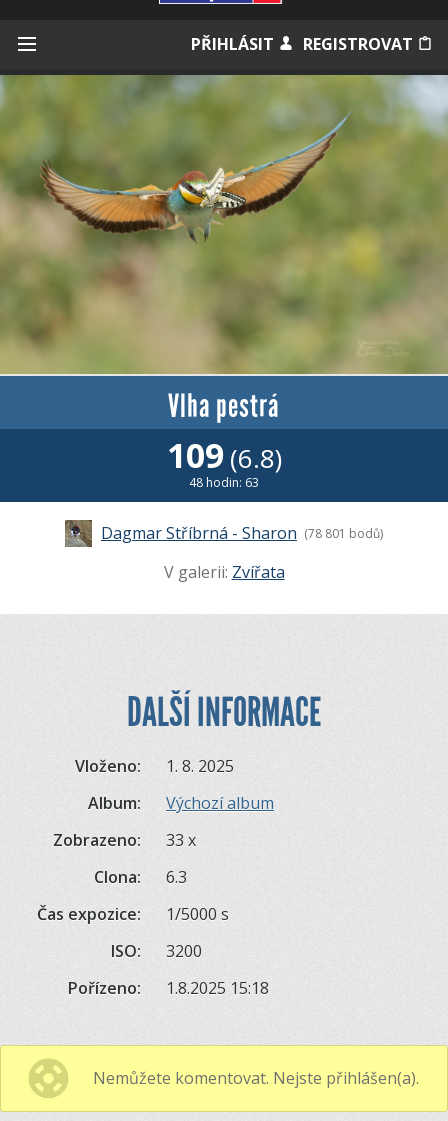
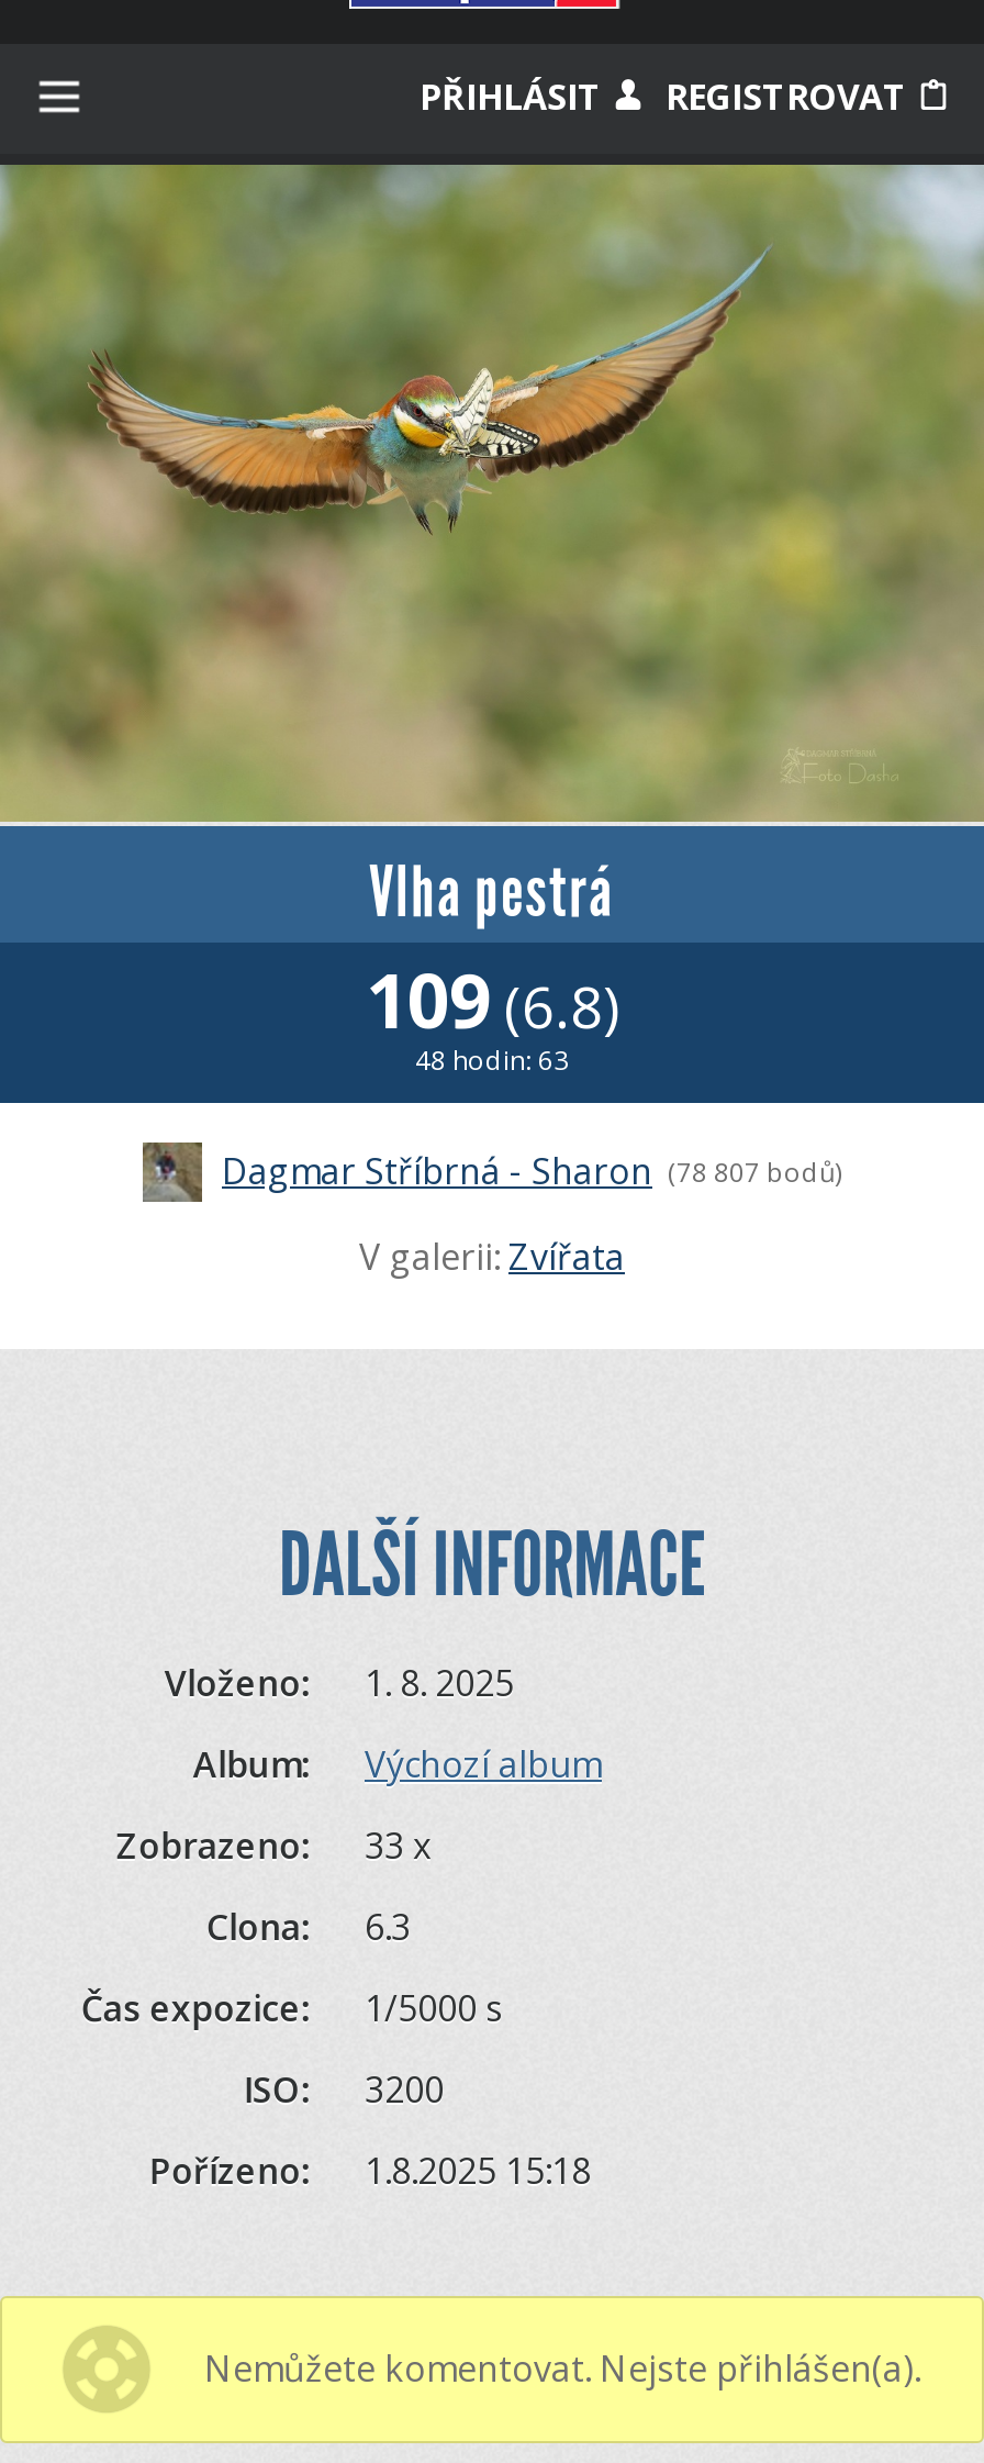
[101,522,383,544] Dagmar Stříbrná - Sharon (78 801 bodů) -> [222,1146,841,1195] Dagmar Stříbrná - Sharon (78 807 bodů)

